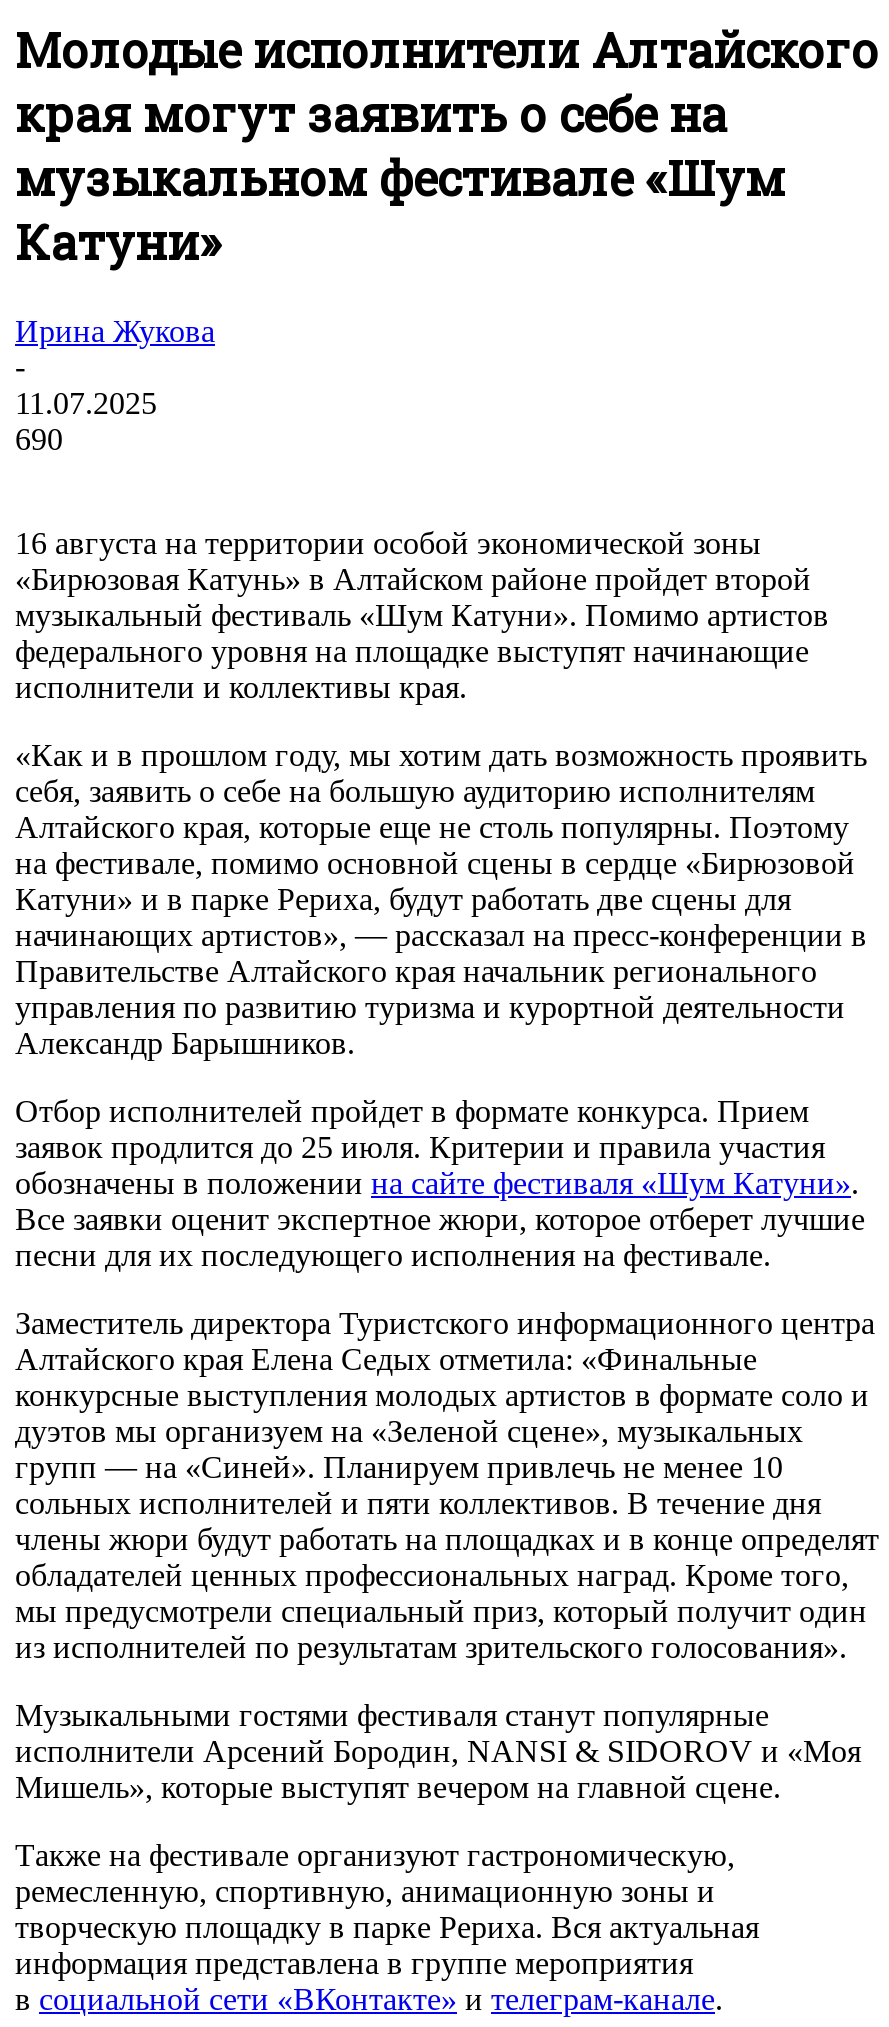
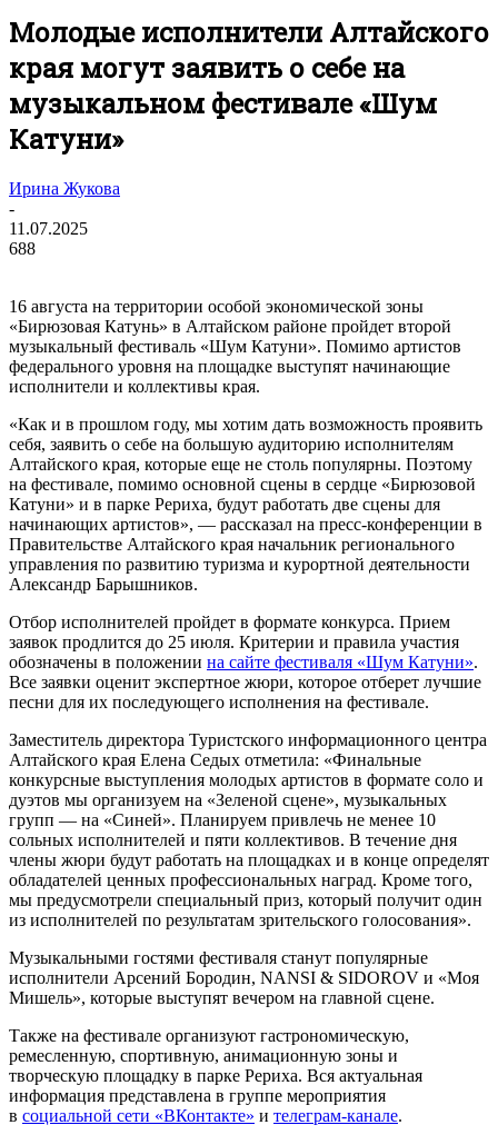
[15,422,63,456] 690 -> [9,239,36,258] 688

